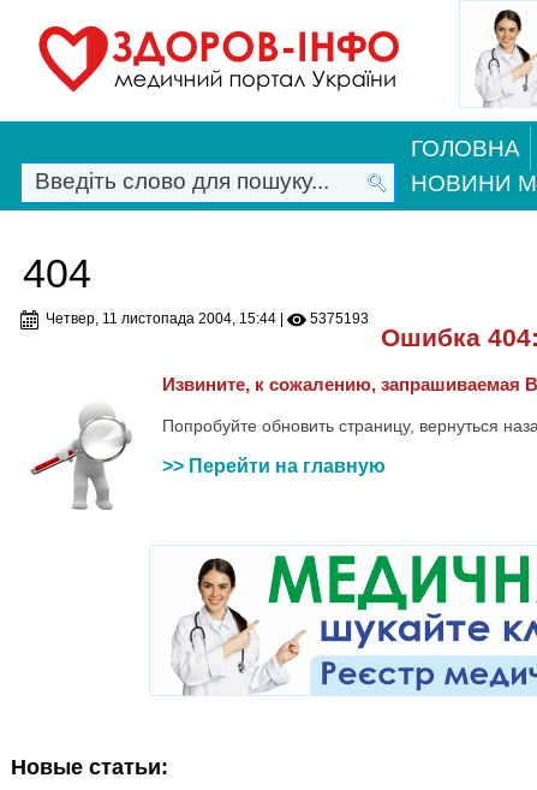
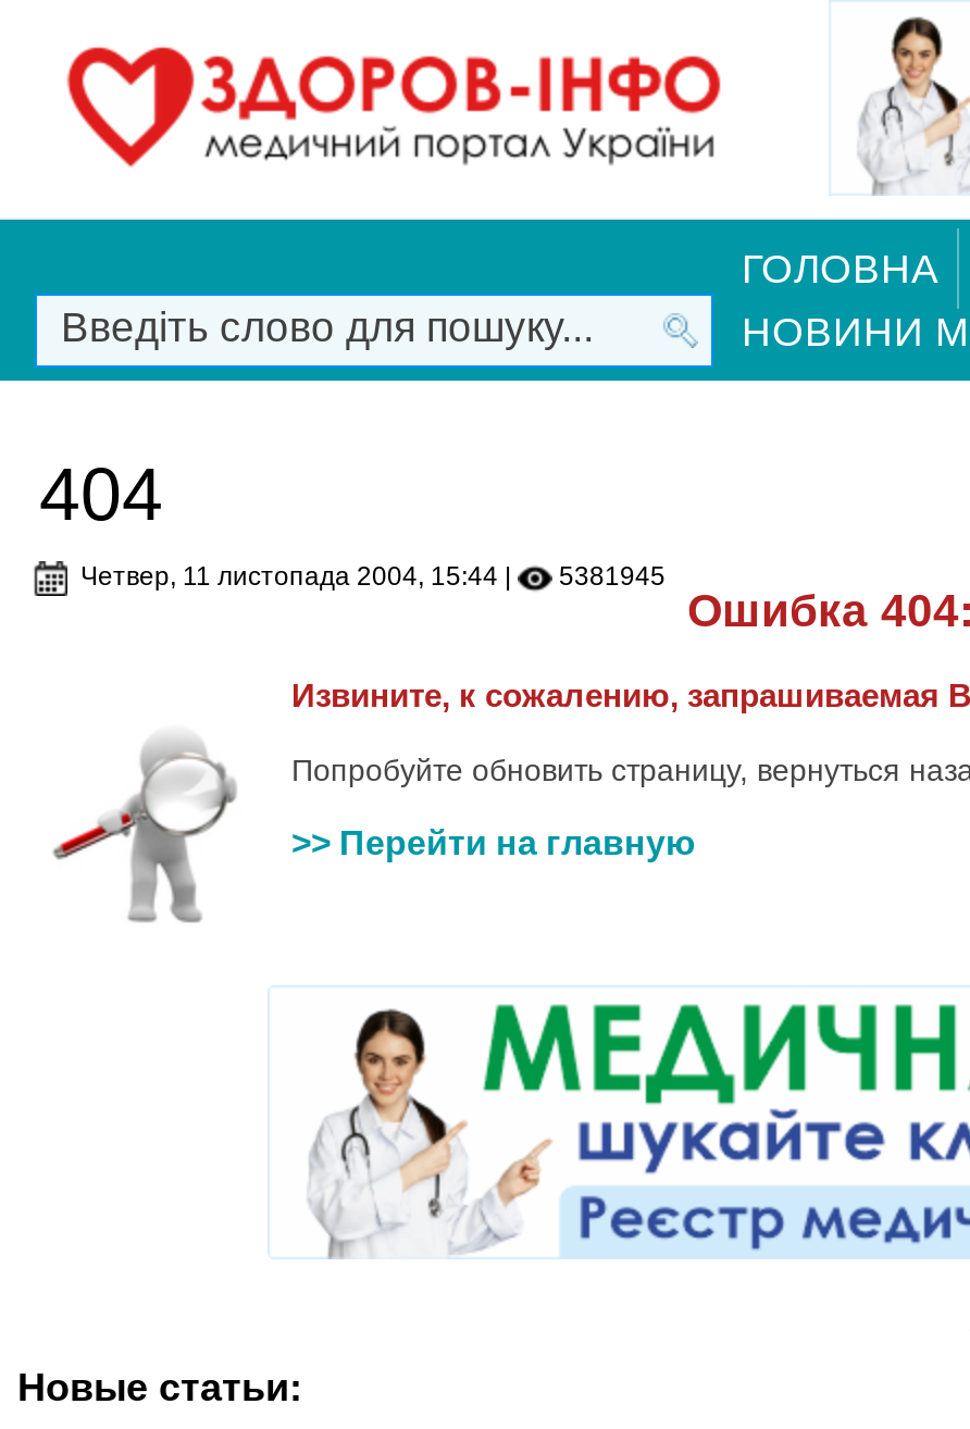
[310,310,369,327] 5375193 -> [559,561,666,592] 5381945

